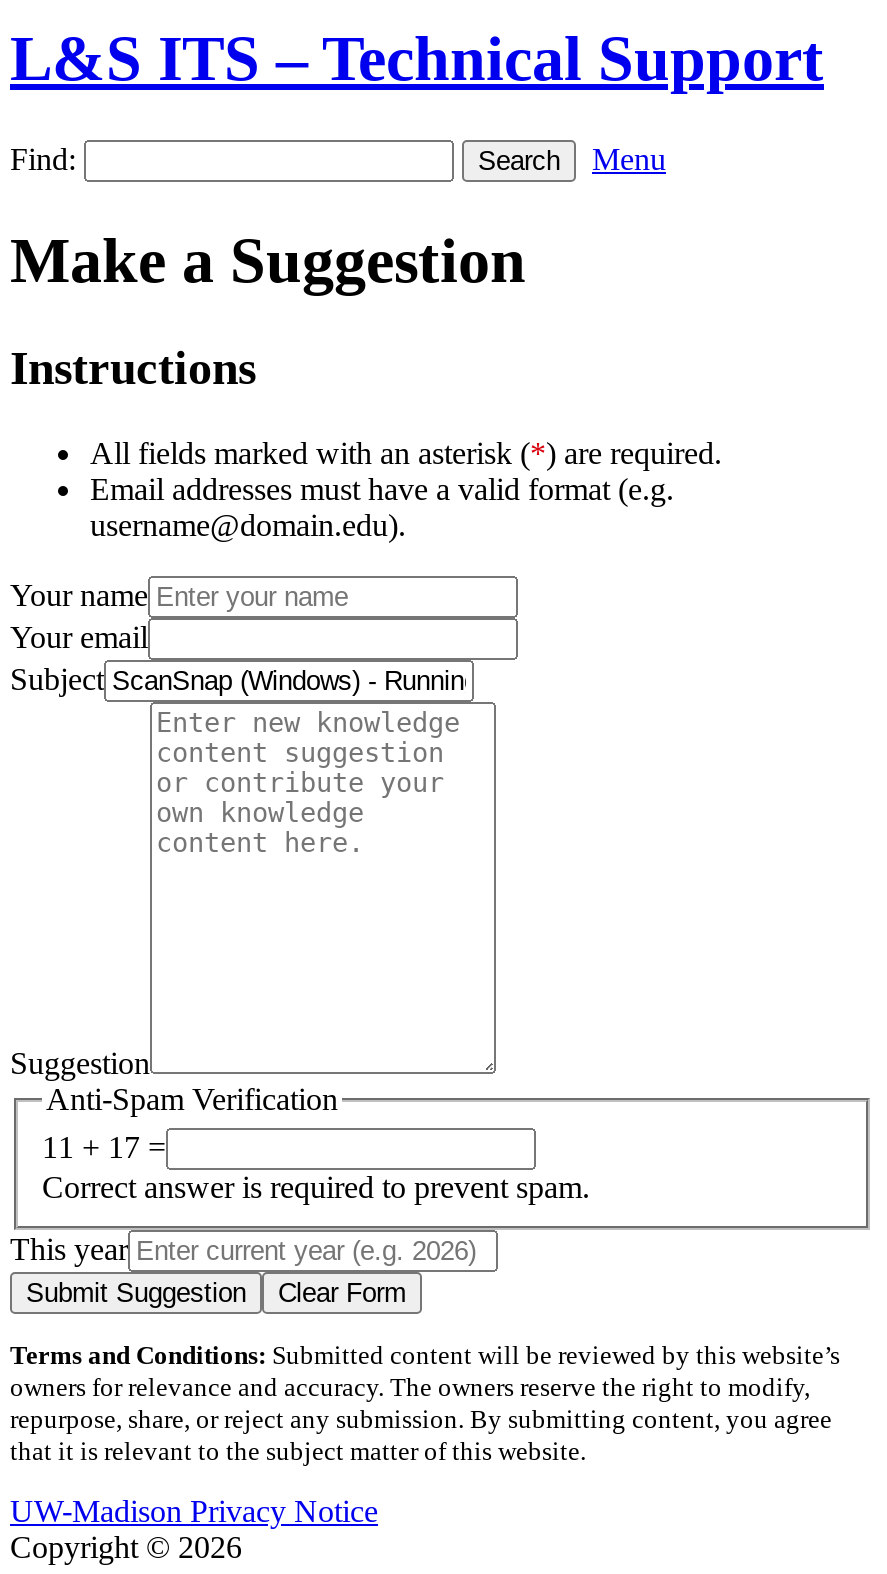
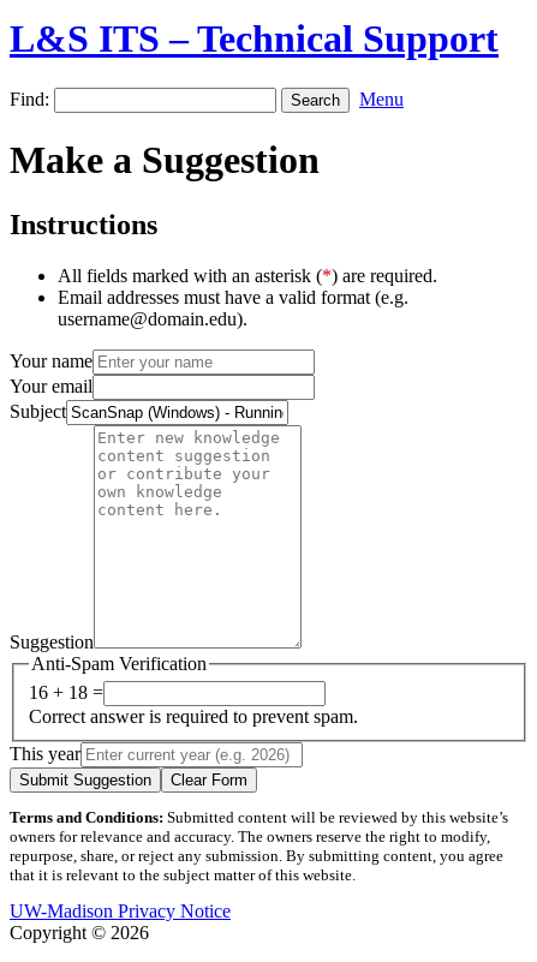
[42,1130,166,1164] 11 + 17 = -> [29,682,103,703] 16 + 18 =

